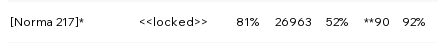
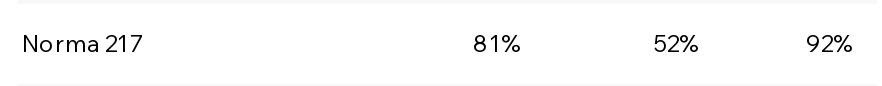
[10,14,208,29] [Norma 217]* | <<locked>> -> [21,28,143,58] Norma 217
[275,14,312,29] 26963 -> none
[364,14,390,29] **90 -> none

